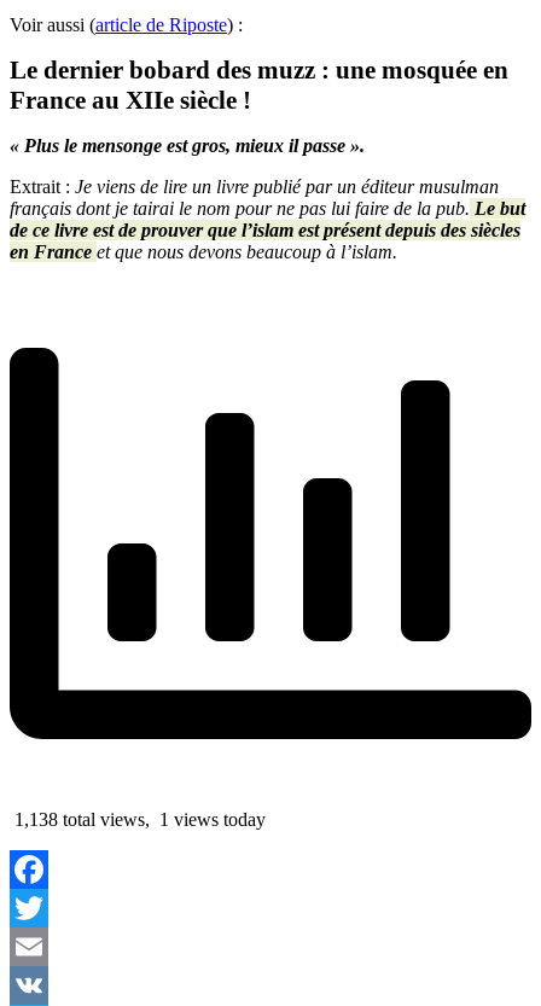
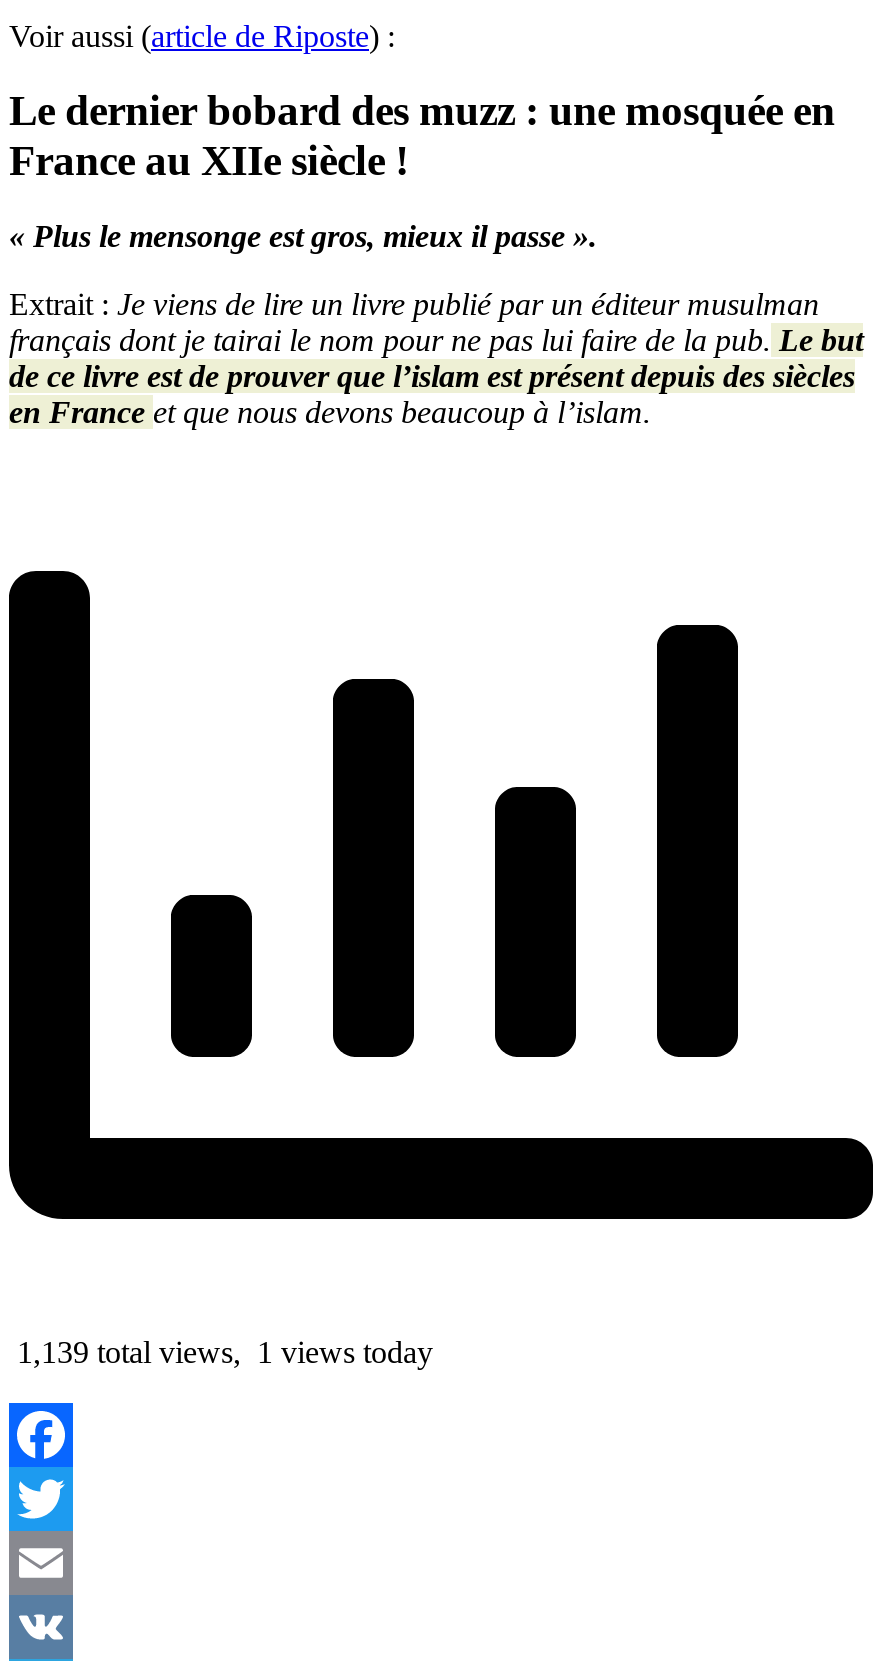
[10,809,266,829] 1,138 total views, 1 views today -> [9,1335,433,1369] 1,139 total views, 1 views today

